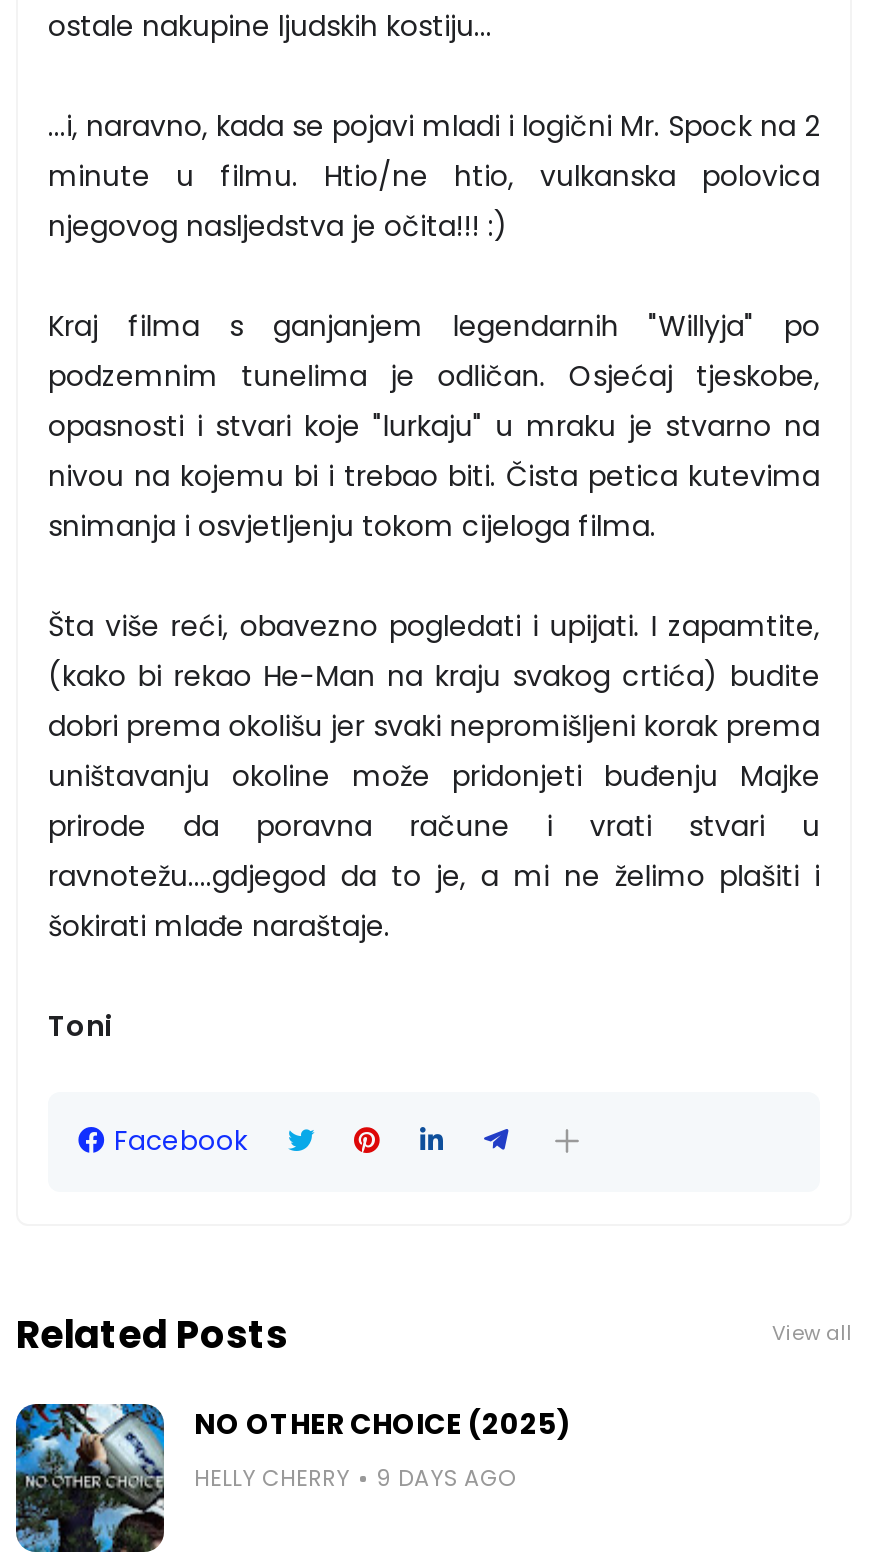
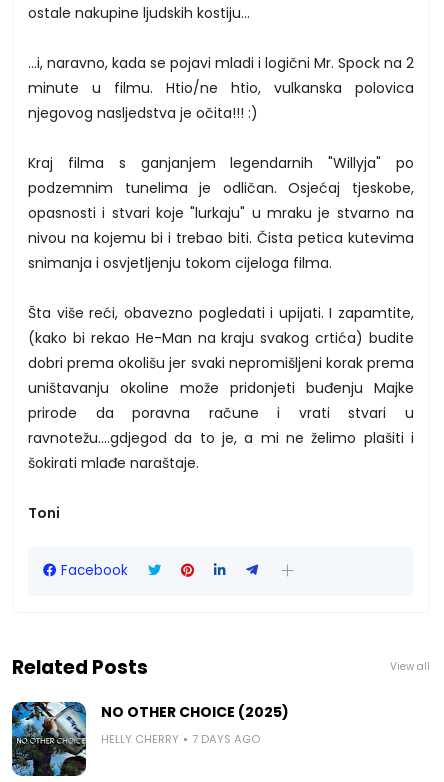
[194,1462,516,1494] HELLY CHERRY 9 DAYS AGO -> [101,731,260,747] HELLY CHERRY 7 DAYS AGO

